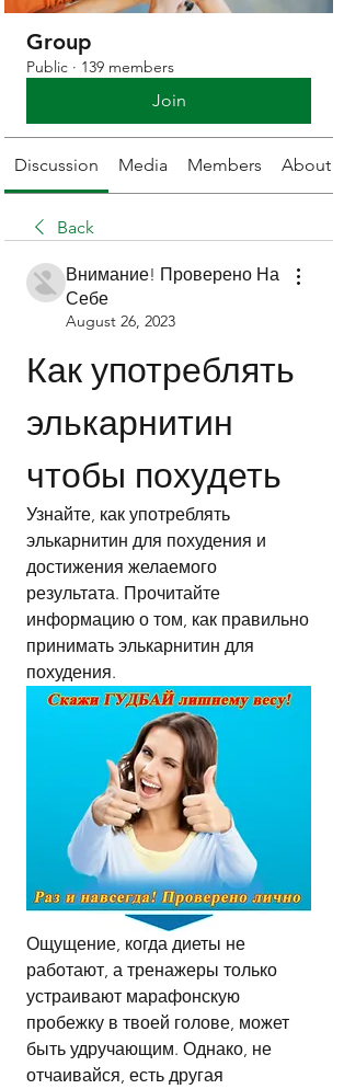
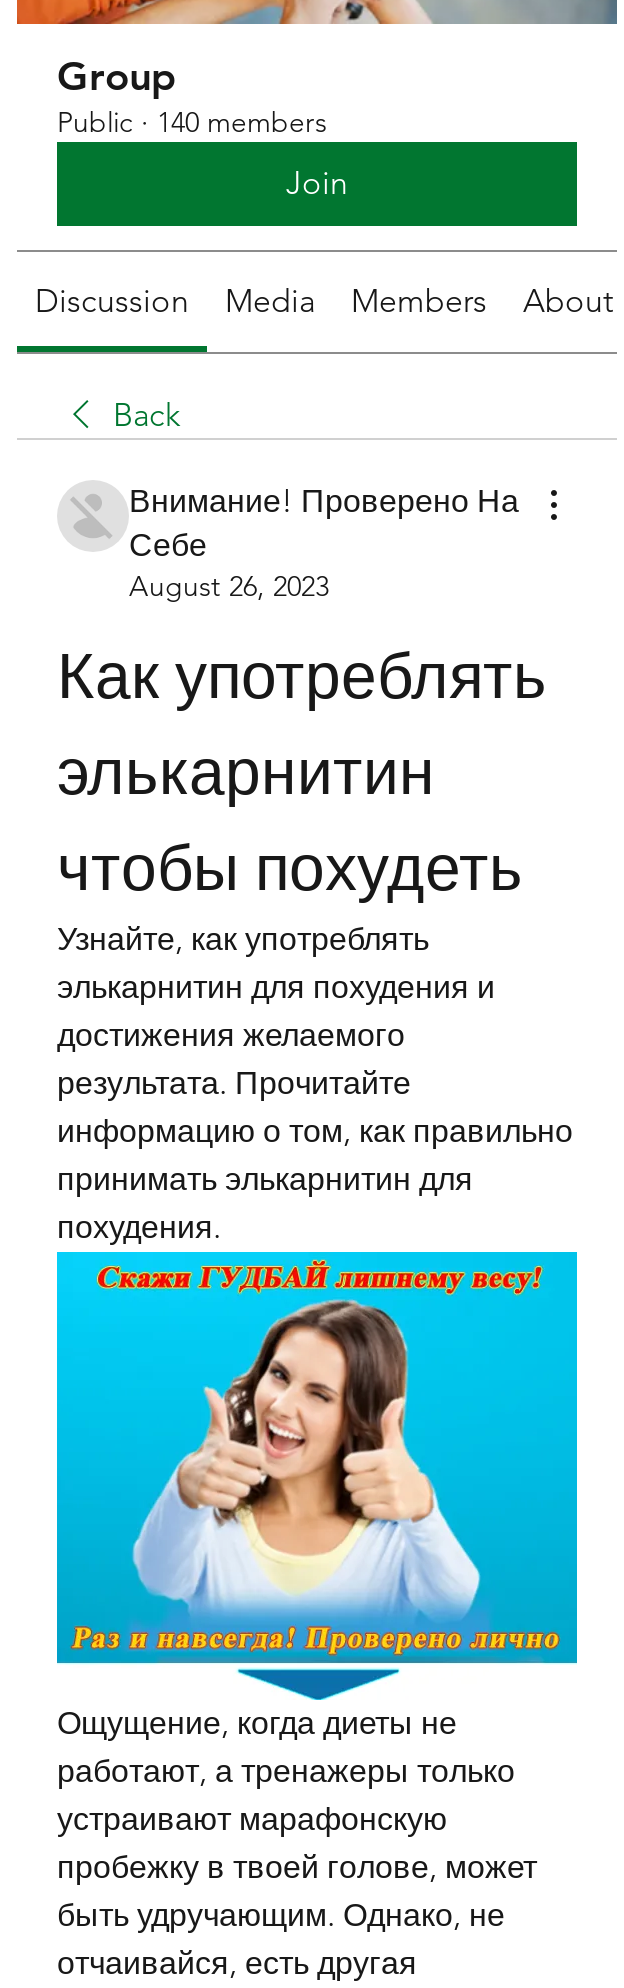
[26,57,174,77] Public · 139 members -> [57,104,327,140] Public · 140 members

